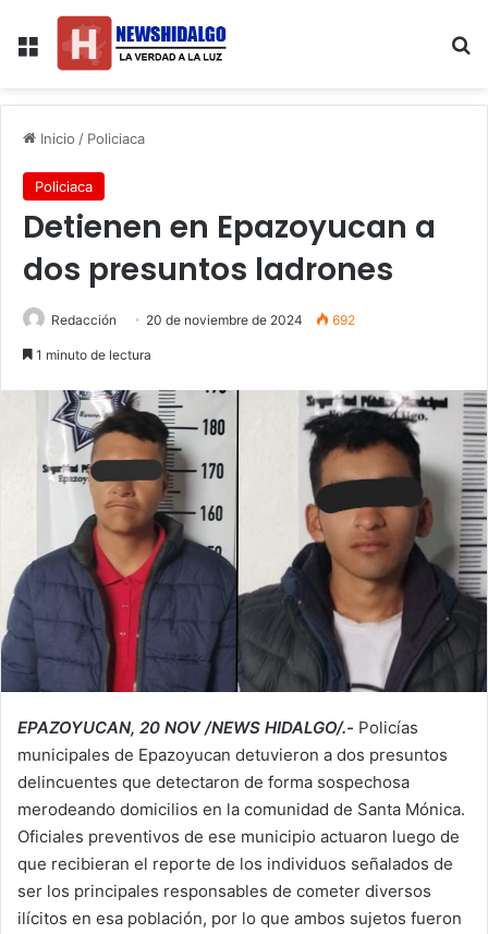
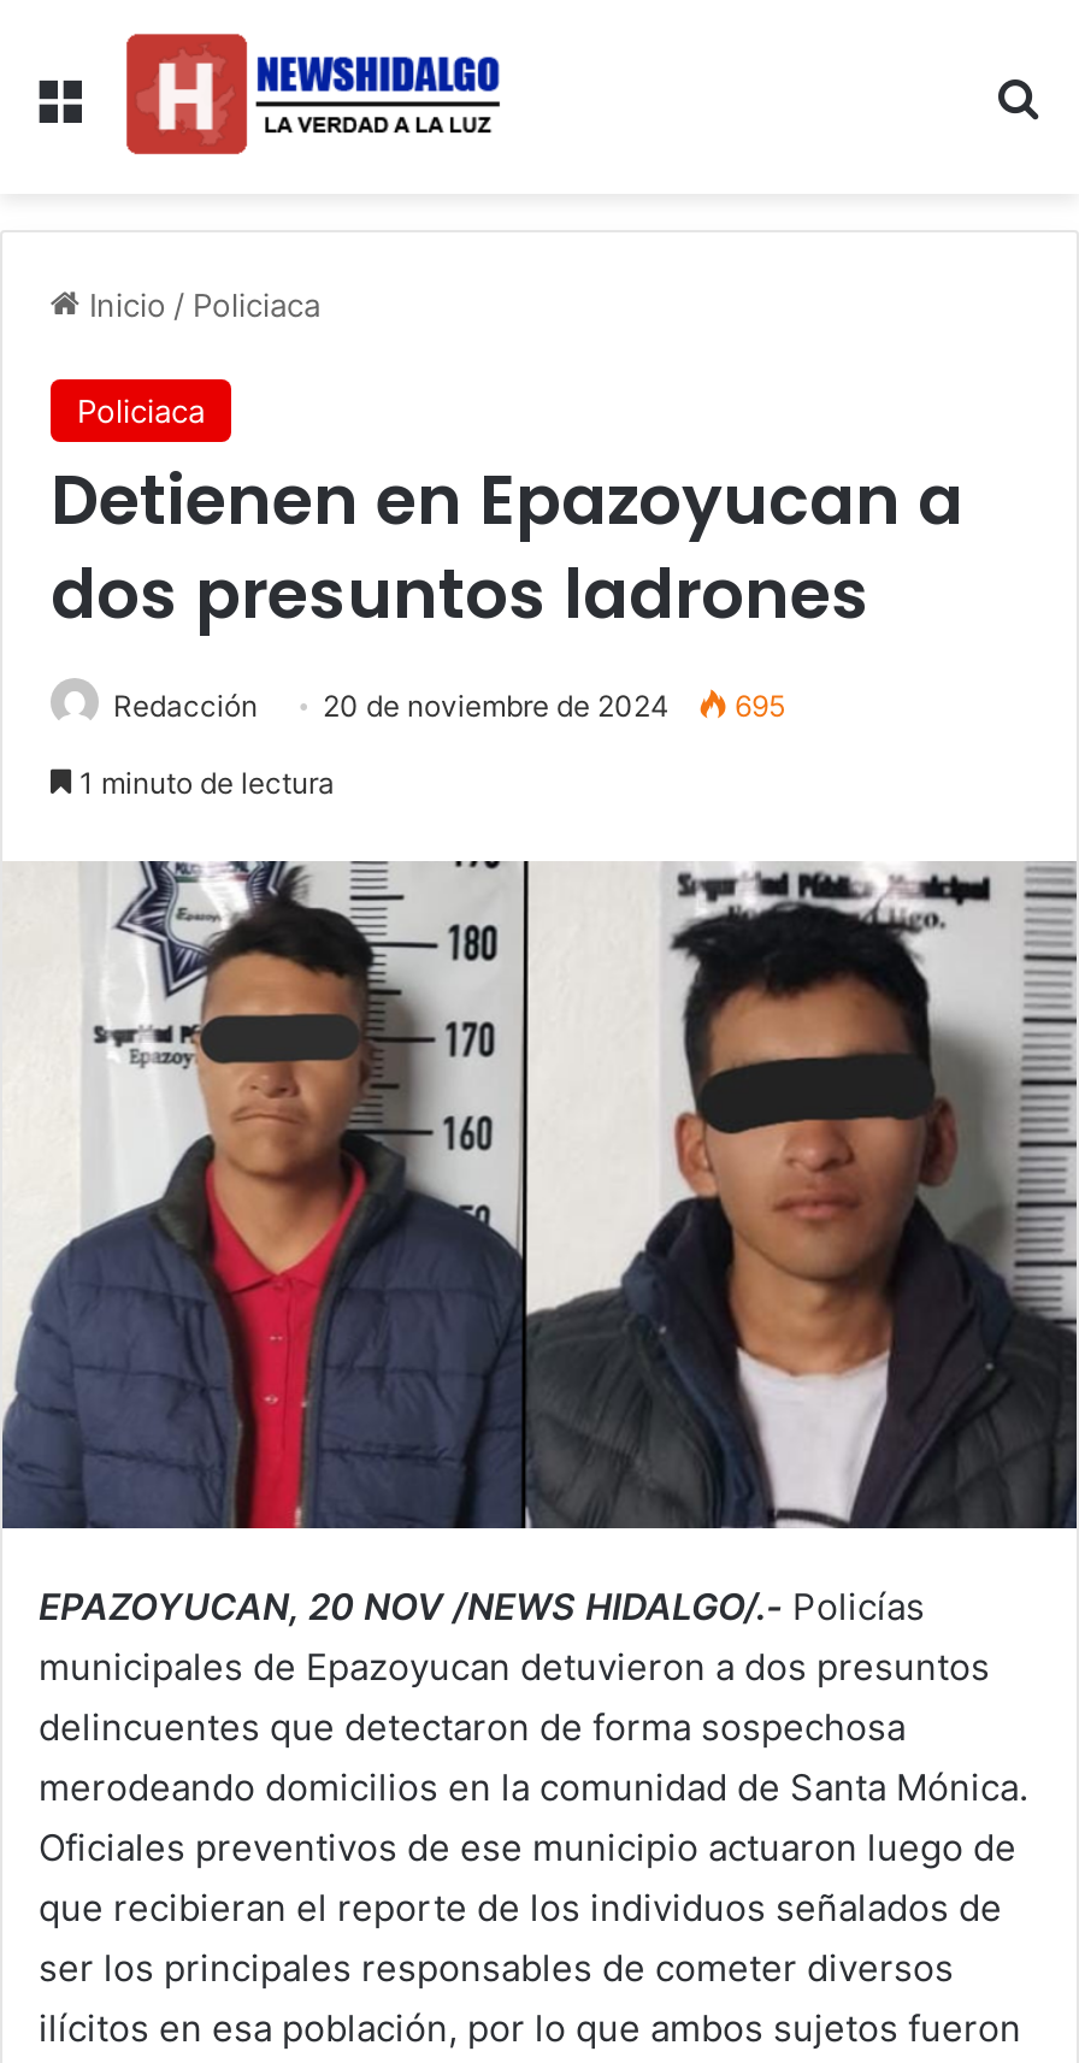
[51,312,355,328] Redacción 20 de noviembre de 2024 692 -> [113,688,785,724] Redacción 20 de noviembre de 2024 695

